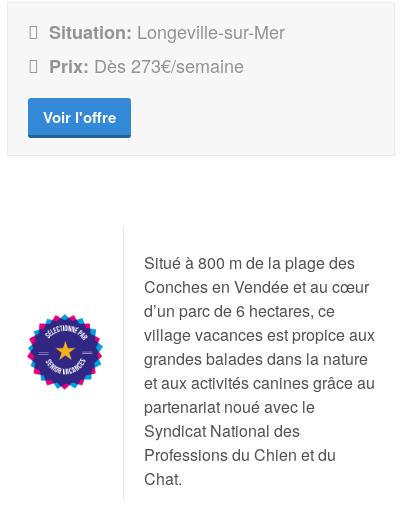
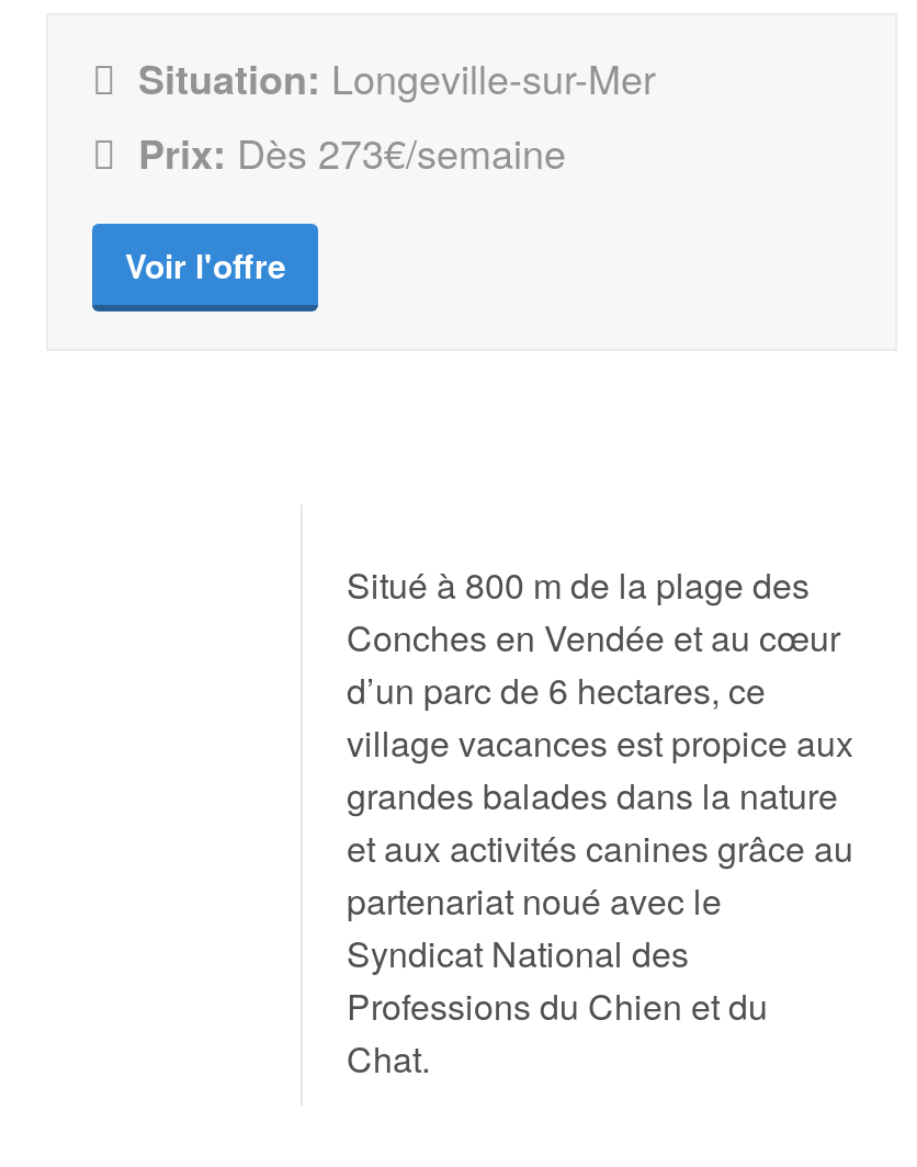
[26,313,104,390] [image] -> none

